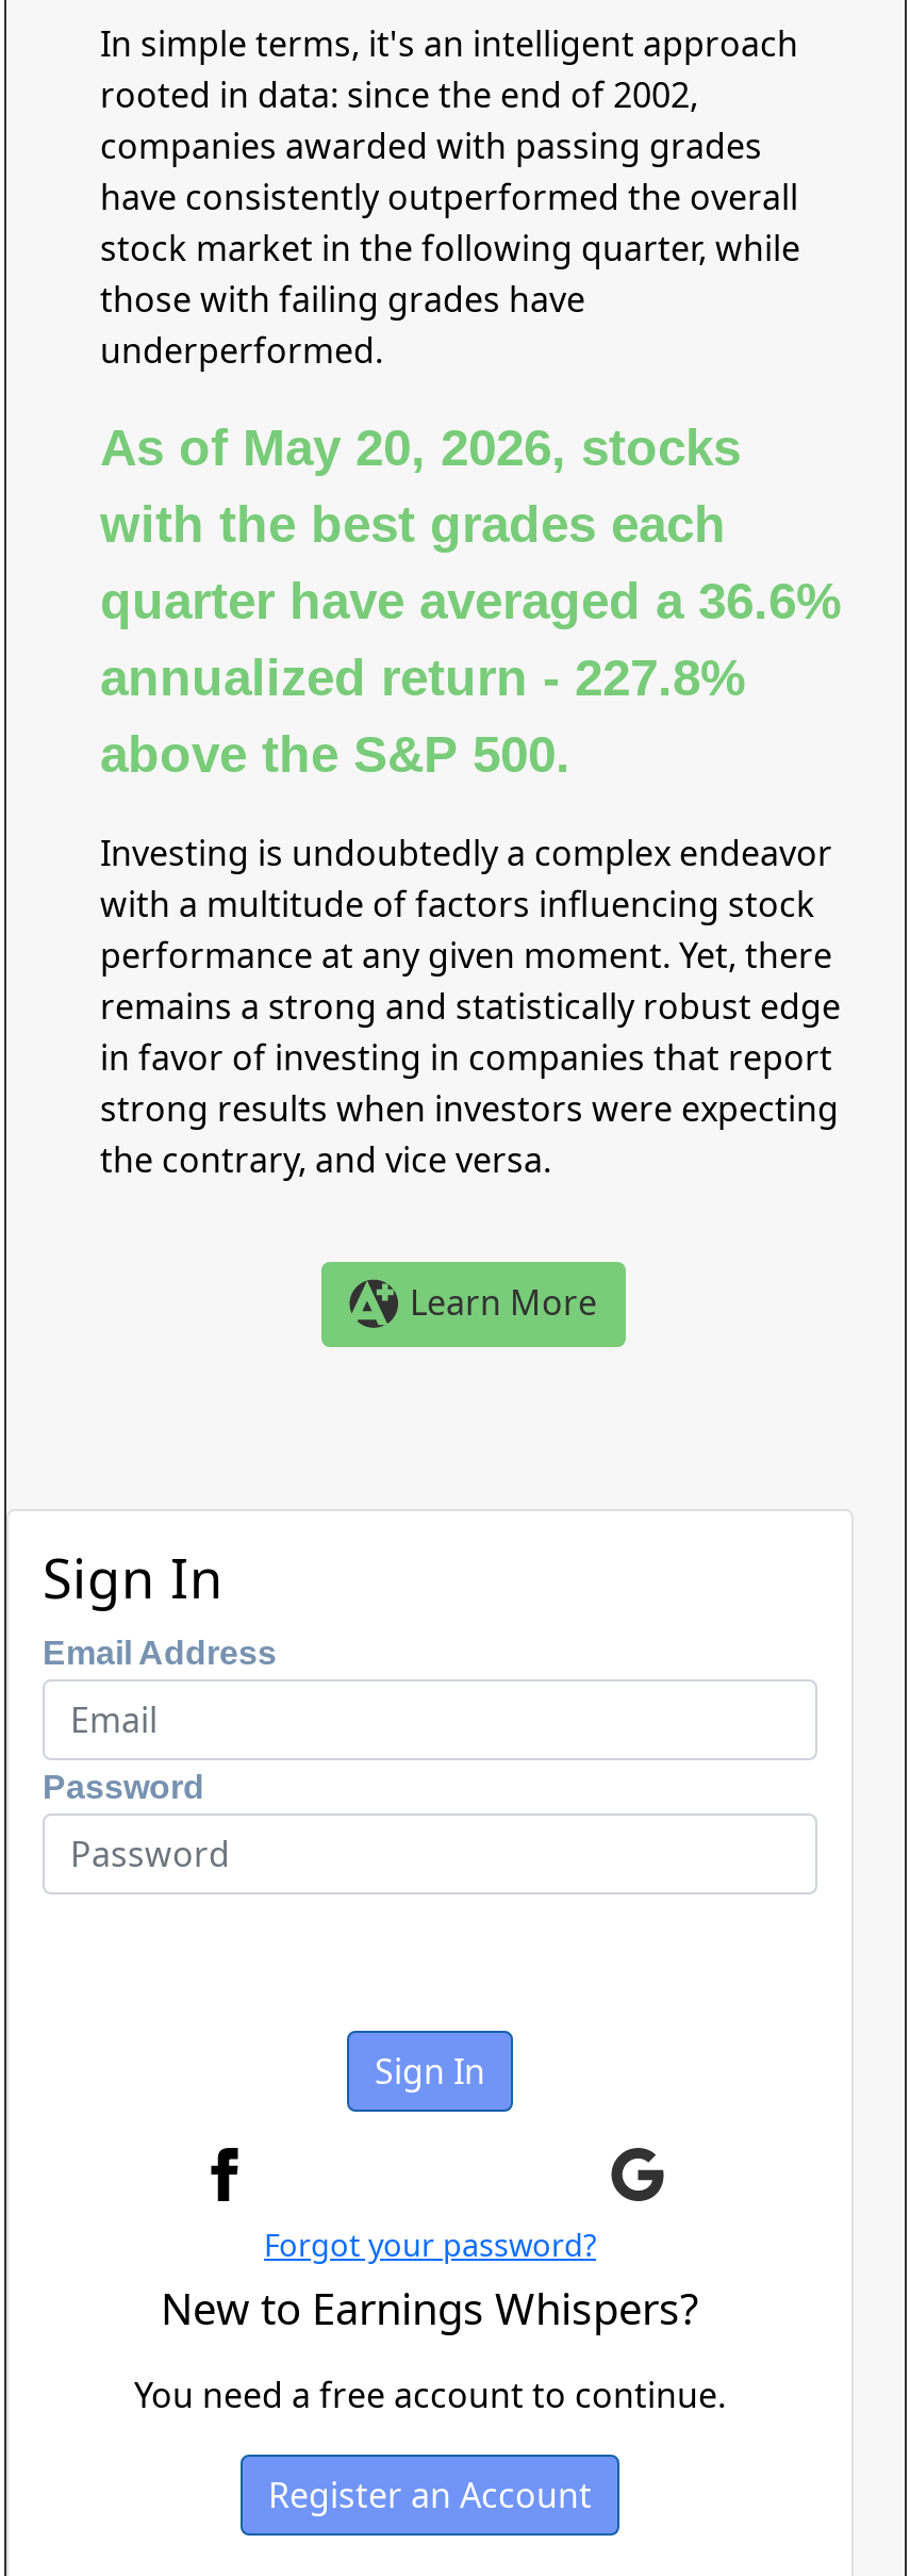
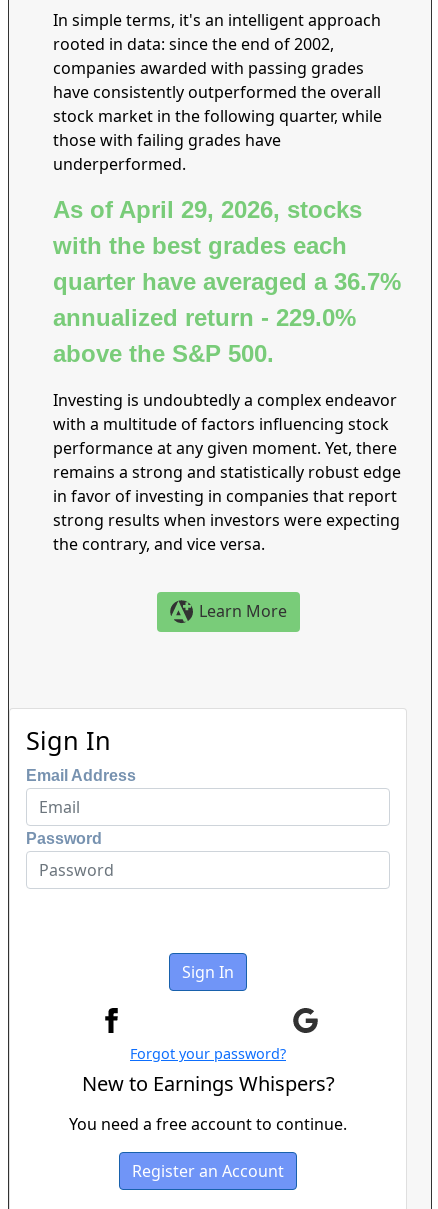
[100,419,741,476] As of May 20, 2026, stocks -> [53,196,362,223] As of April 29, 2026, stocks
[100,572,841,629] quarter have averaged a 36.6% -> [53,268,401,295] quarter have averaged a 36.7%
[100,649,745,706] annualized return - 227.8% -> [53,304,356,331] annualized return - 229.0%

